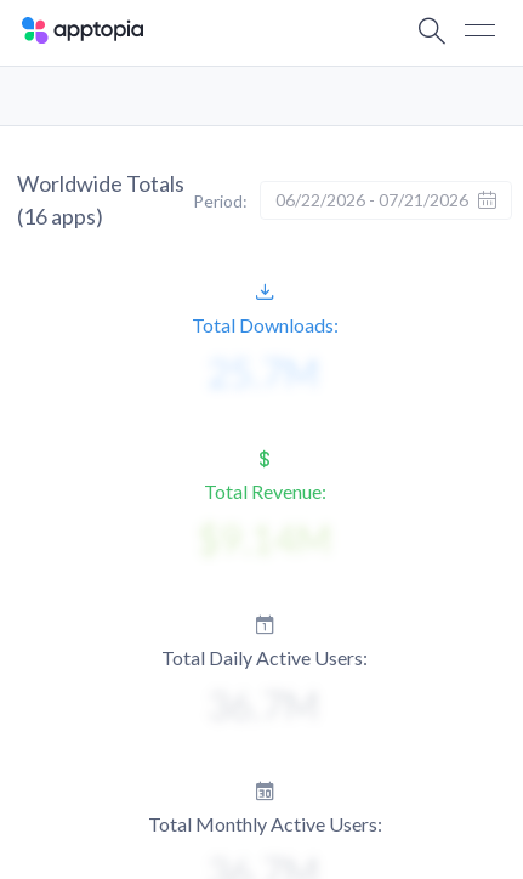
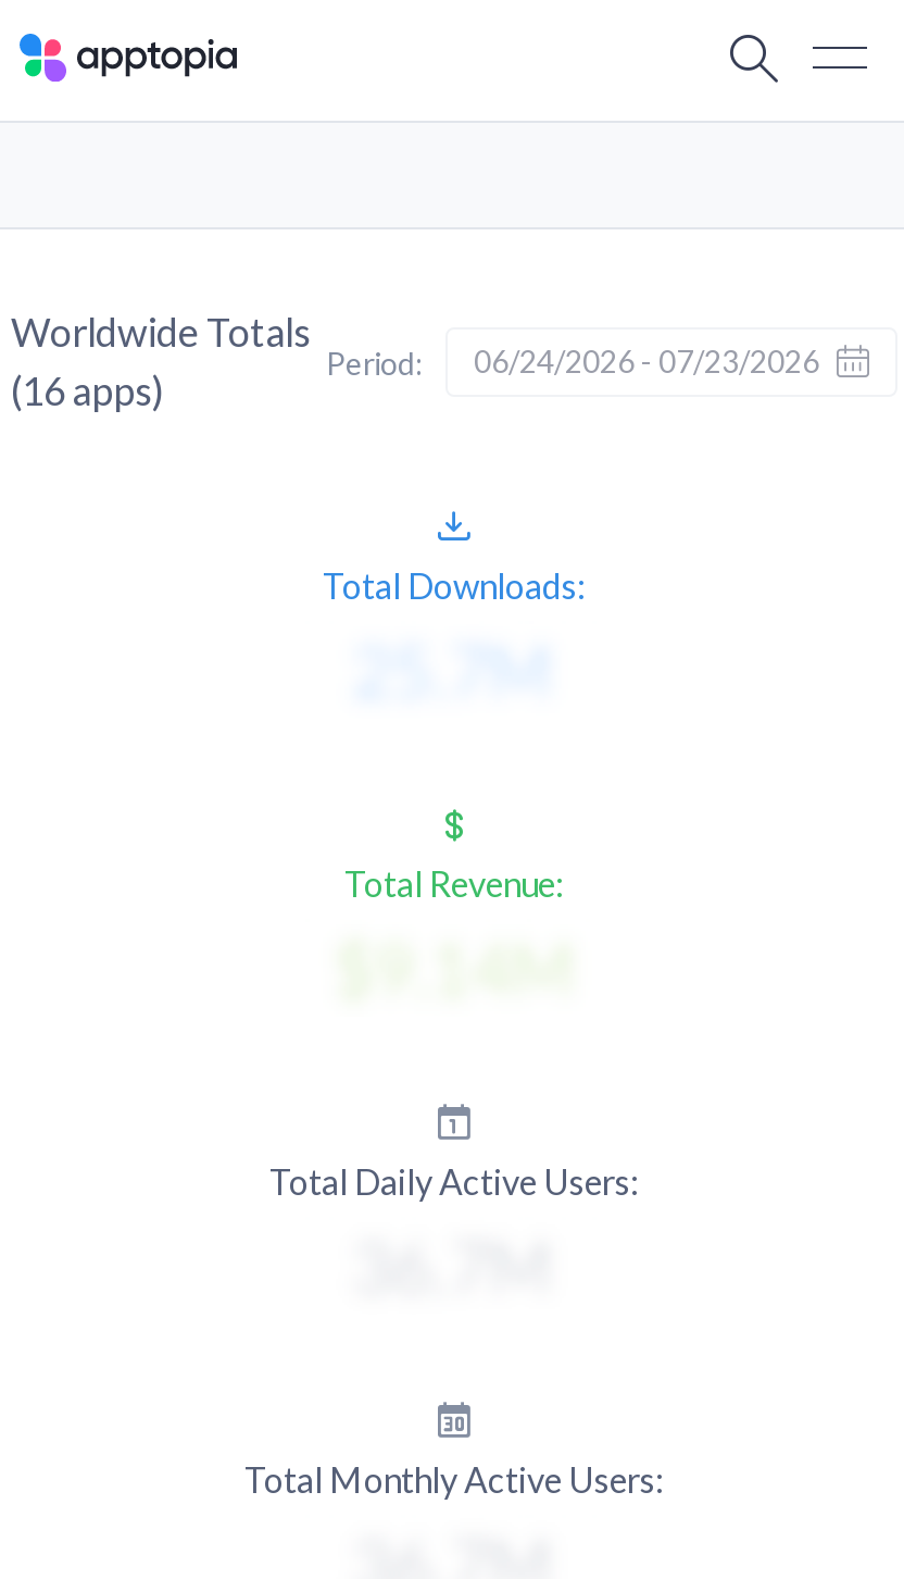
[193,189,468,211] Period: 06/22/2026 - 07/21/2026 -> [326,343,819,381] Period: 06/24/2026 - 07/23/2026

